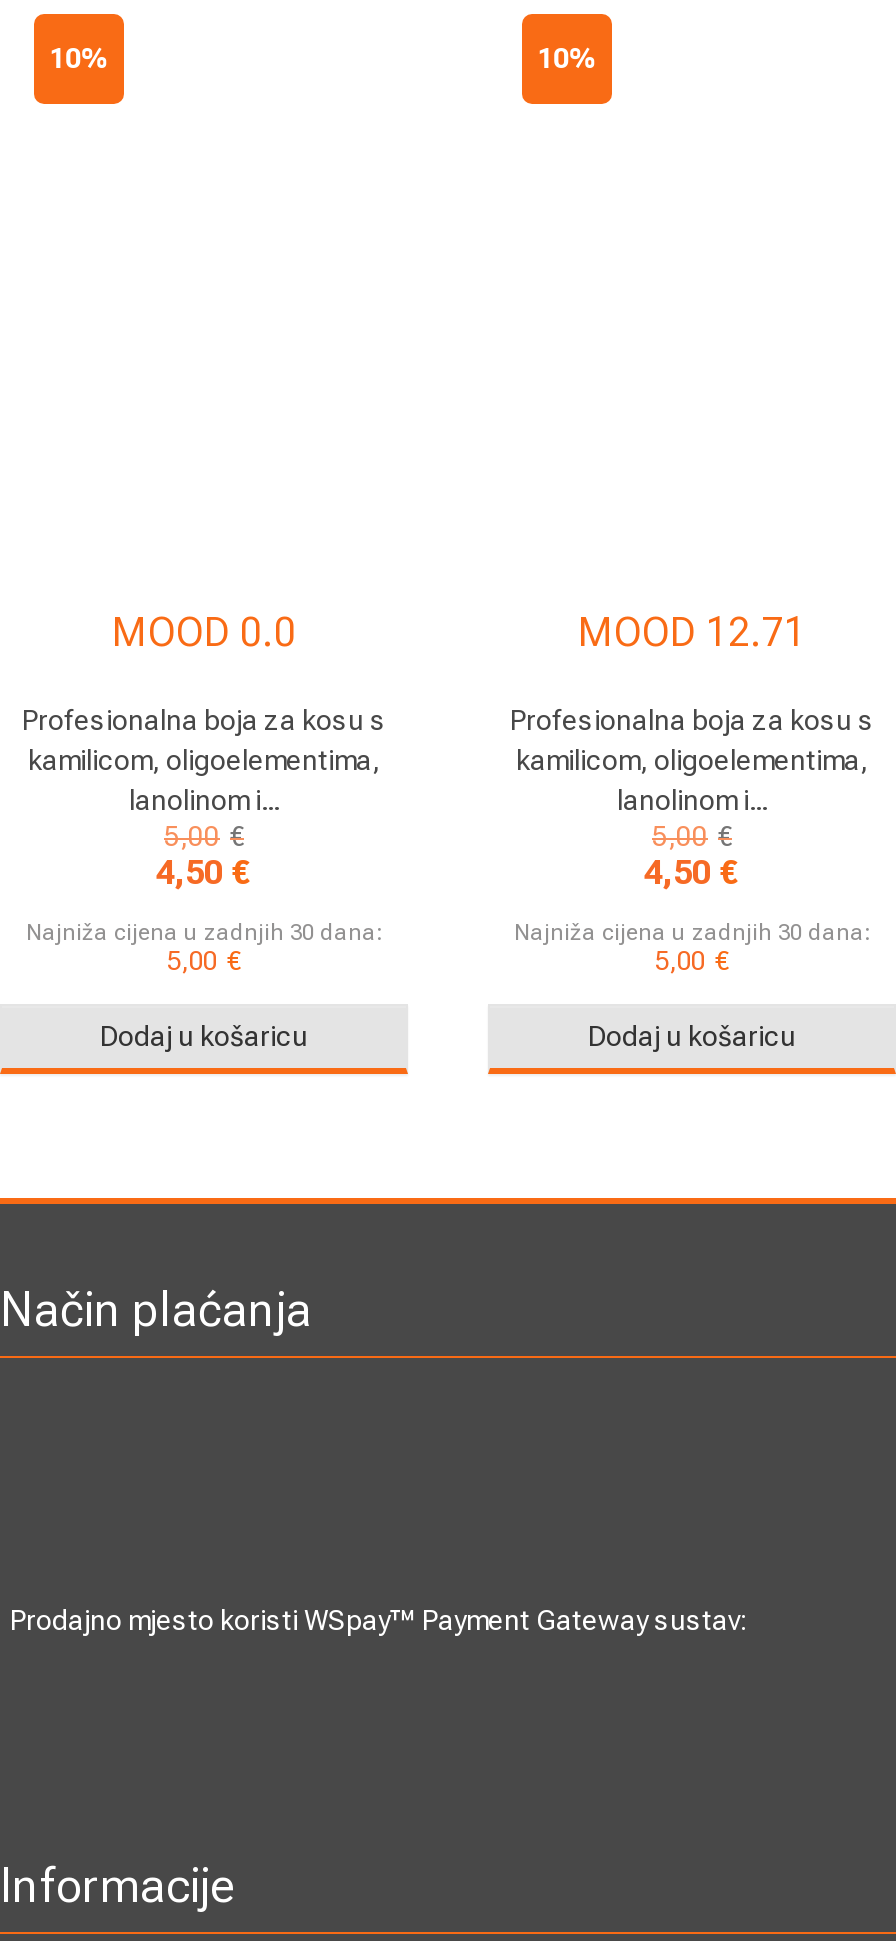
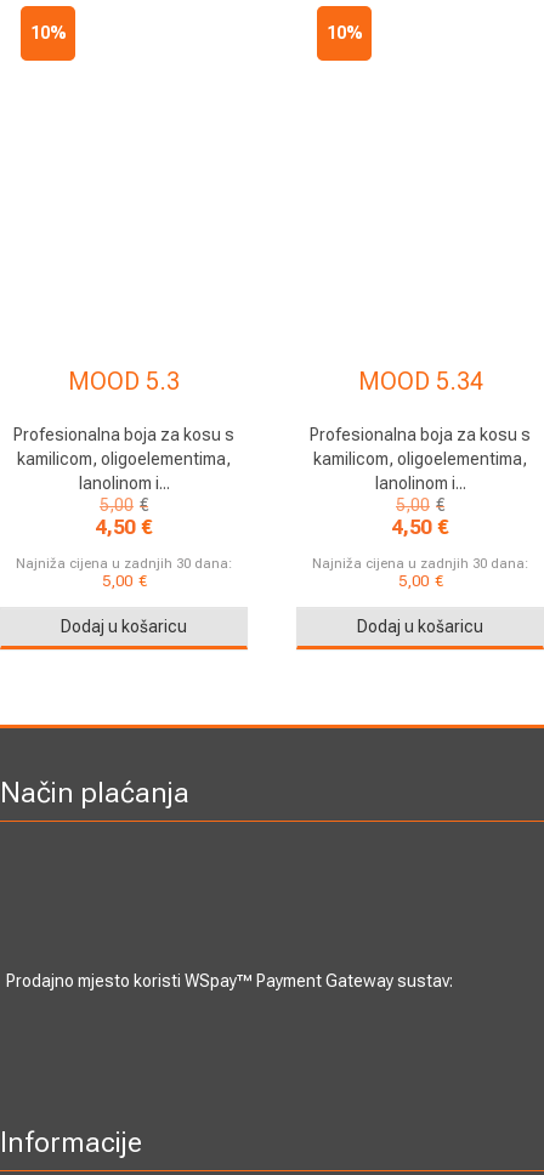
[112,608,296,656] MOOD 0.0 -> [68,367,180,396] MOOD 5.3
[578,608,806,656] MOOD 12.71 -> [358,367,483,396] MOOD 5.34

